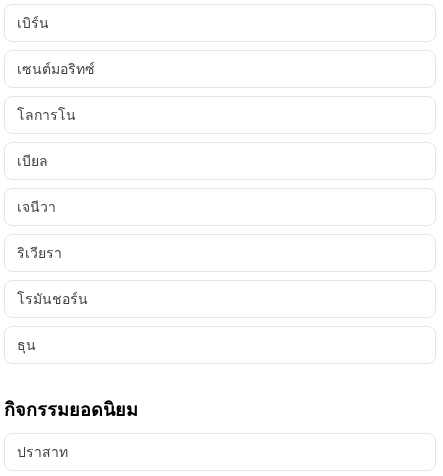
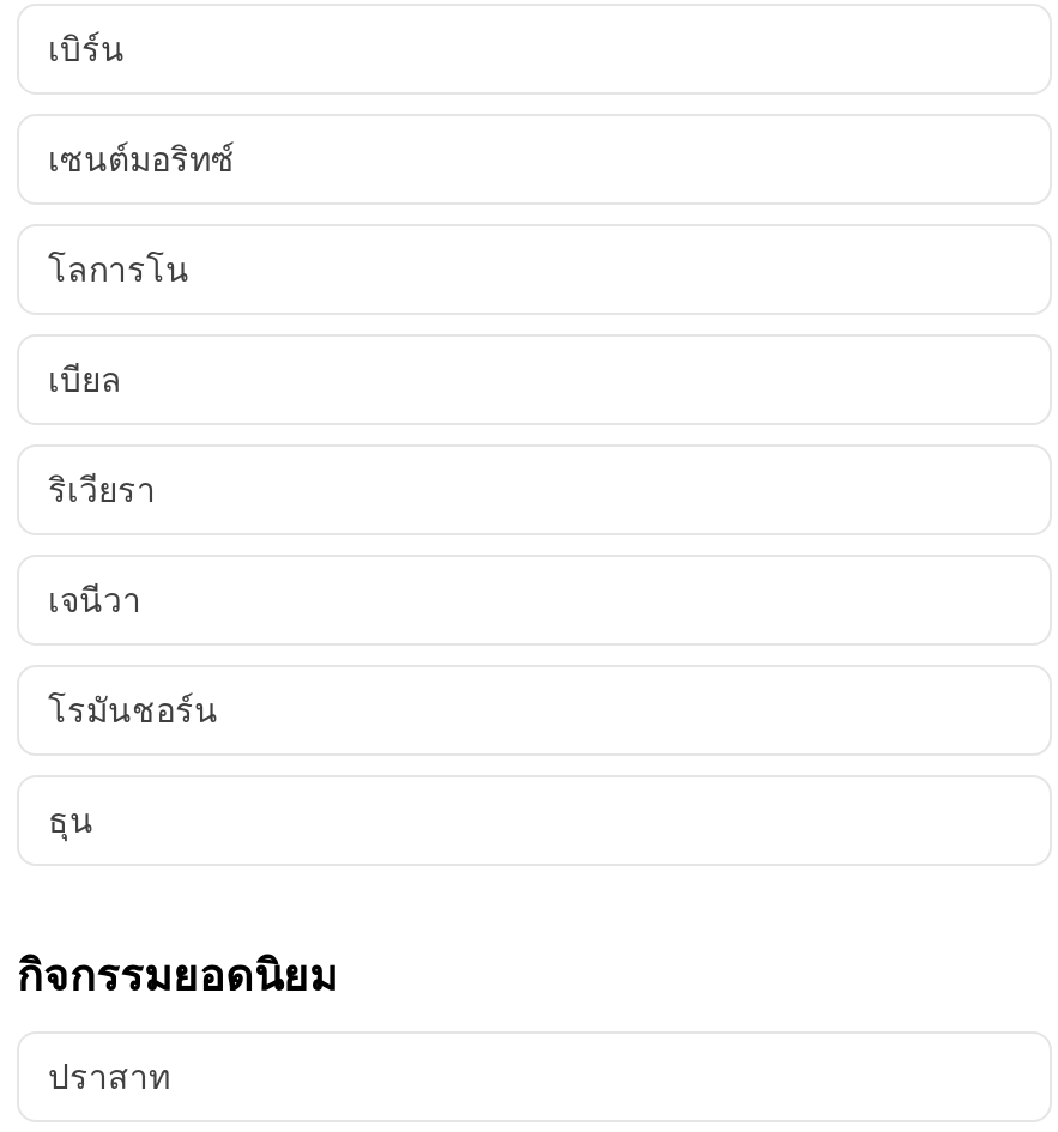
moved [17,198,56,215] -> [48,579,141,619]: เจนีวา
moved [17,244,62,261] -> [48,468,156,509]: ริเวียรา

